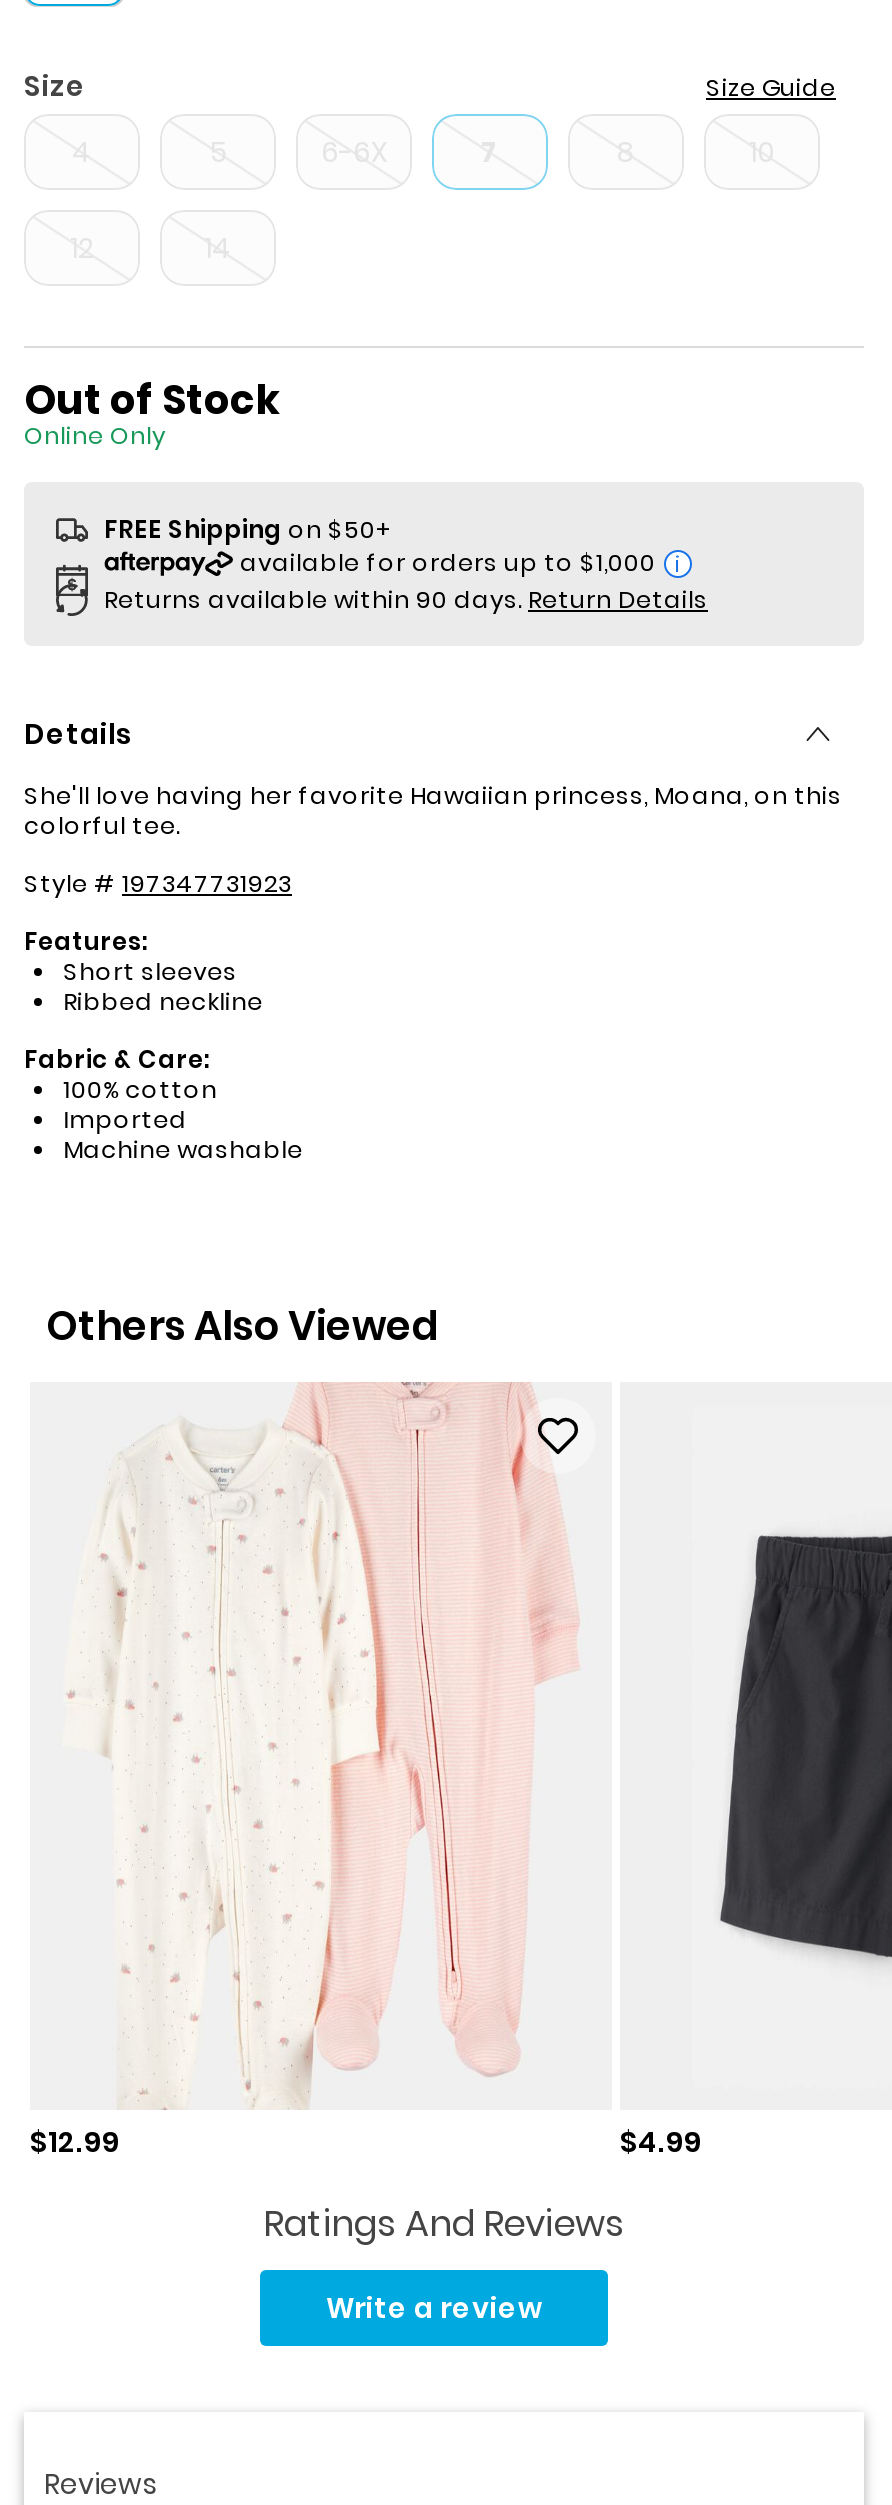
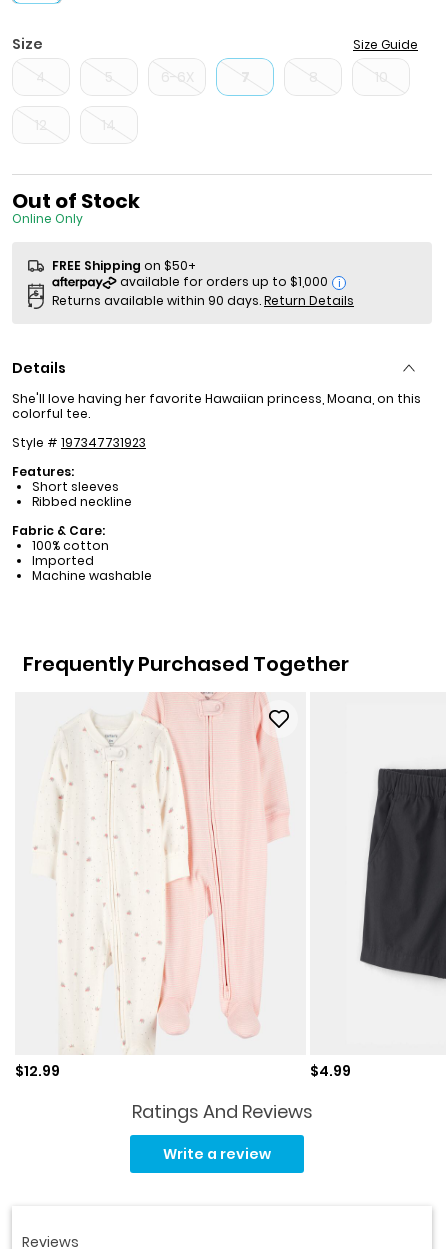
[46,1299,440,1355] Others Also Viewed -> [23,649,349,677] Frequently Purchased Together

